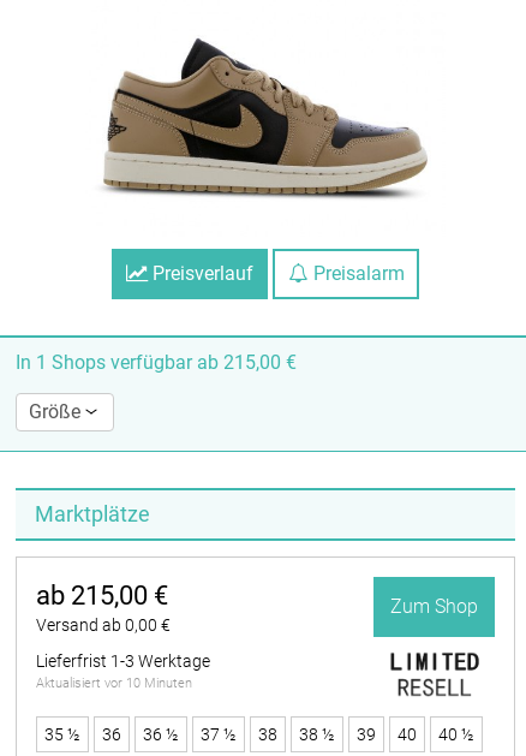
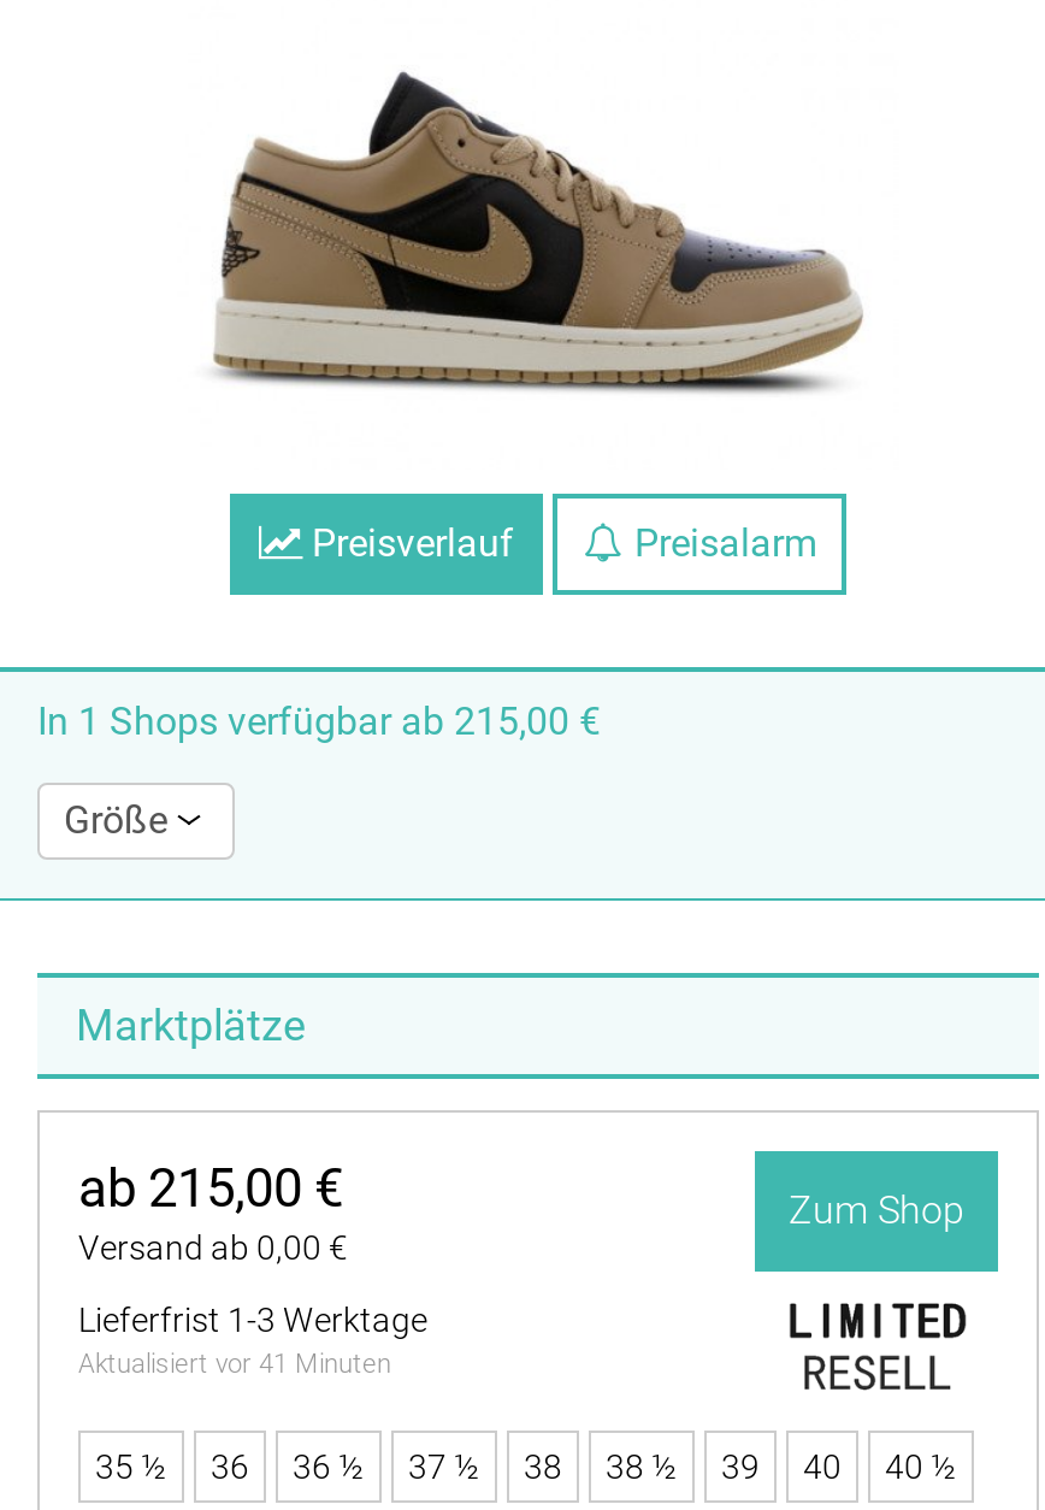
[36,675,192,691] Aktualisiert vor 10 Minuten -> [78,1349,391,1380] Aktualisiert vor 41 Minuten

